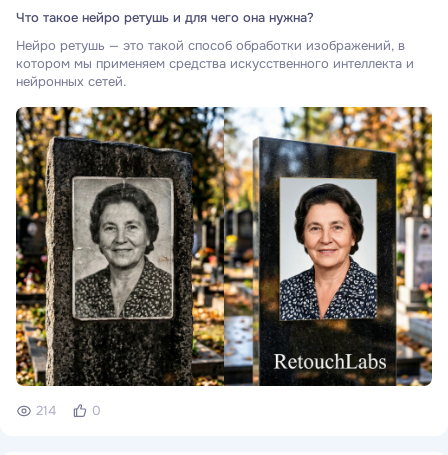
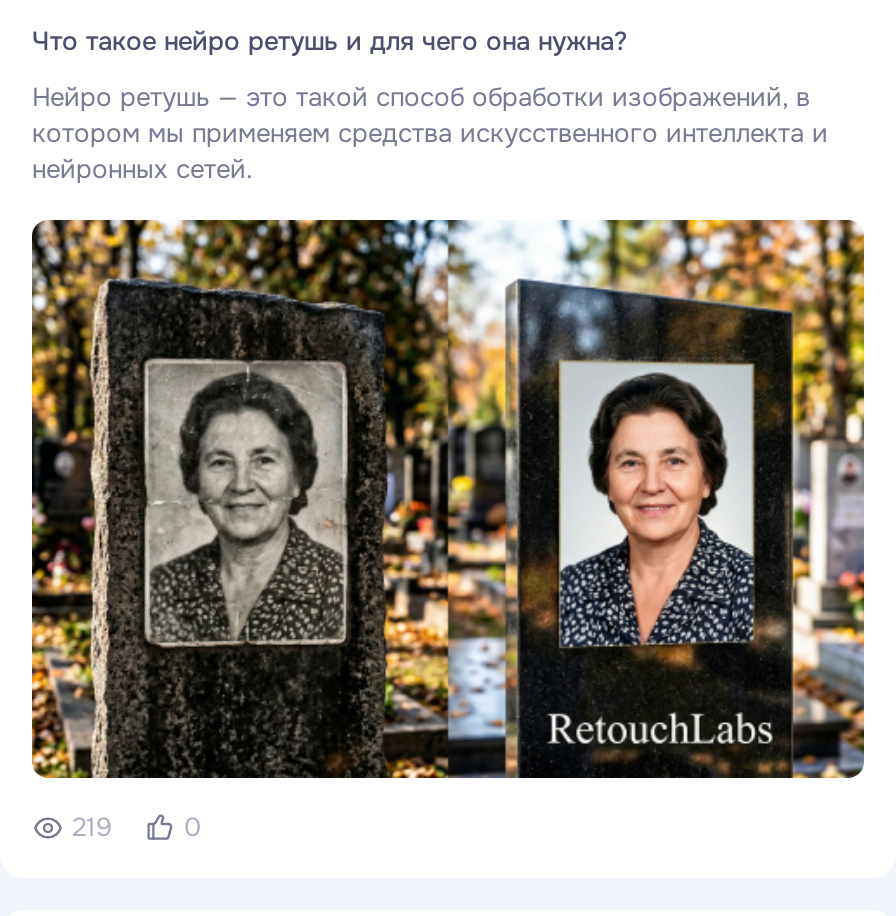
[36,402,56,419] 214 -> [72,810,112,844] 219

